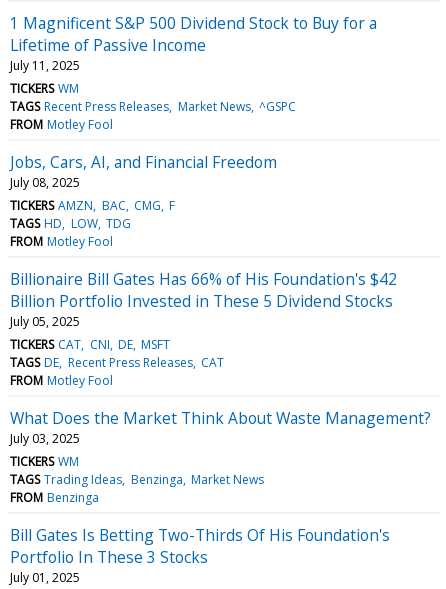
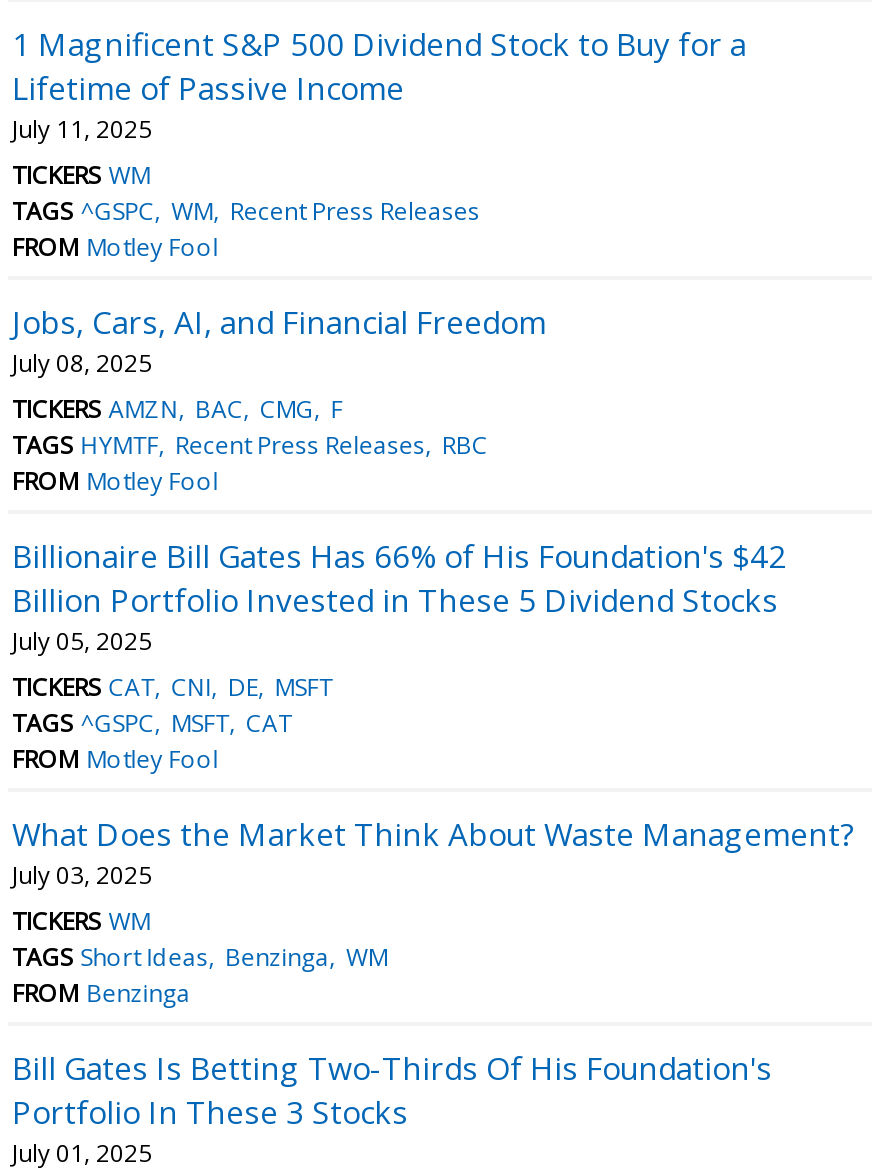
[10,98,296,115] TAGS Recent Press Releases Market News ^GSPC -> [12,194,480,228] TAGS ^GSPC WM Recent Press Releases
[10,215,131,232] TAGS HD LOW TDG -> [12,428,488,462] TAGS HYMTF Recent Press Releases RBC
[10,354,224,371] TAGS DE Recent Press Releases CAT -> [12,706,292,740] TAGS ^GSPC MSFT CAT
[10,471,264,488] TAGS Trading Ideas Benzinga Market News -> [12,940,388,974] TAGS Short Ideas Benzinga WM

